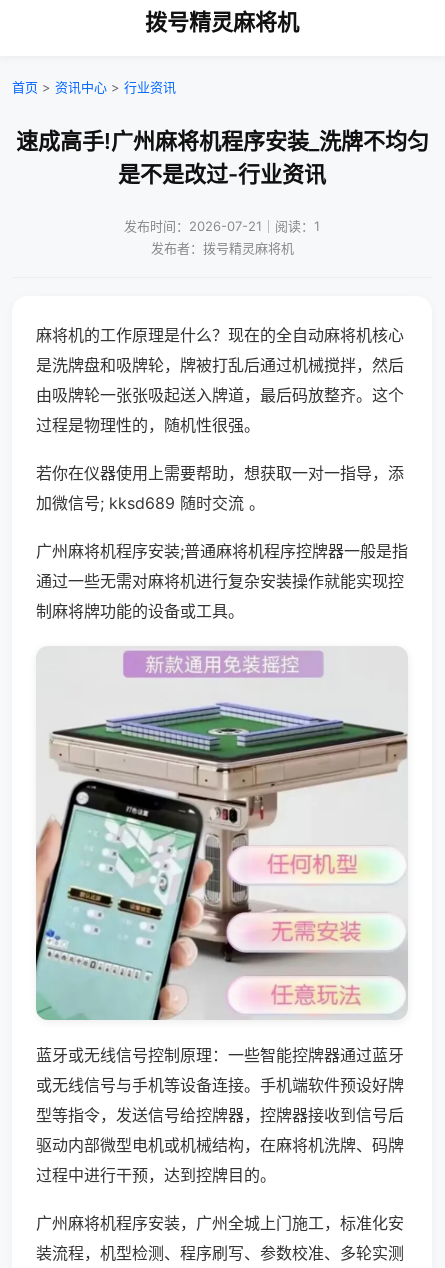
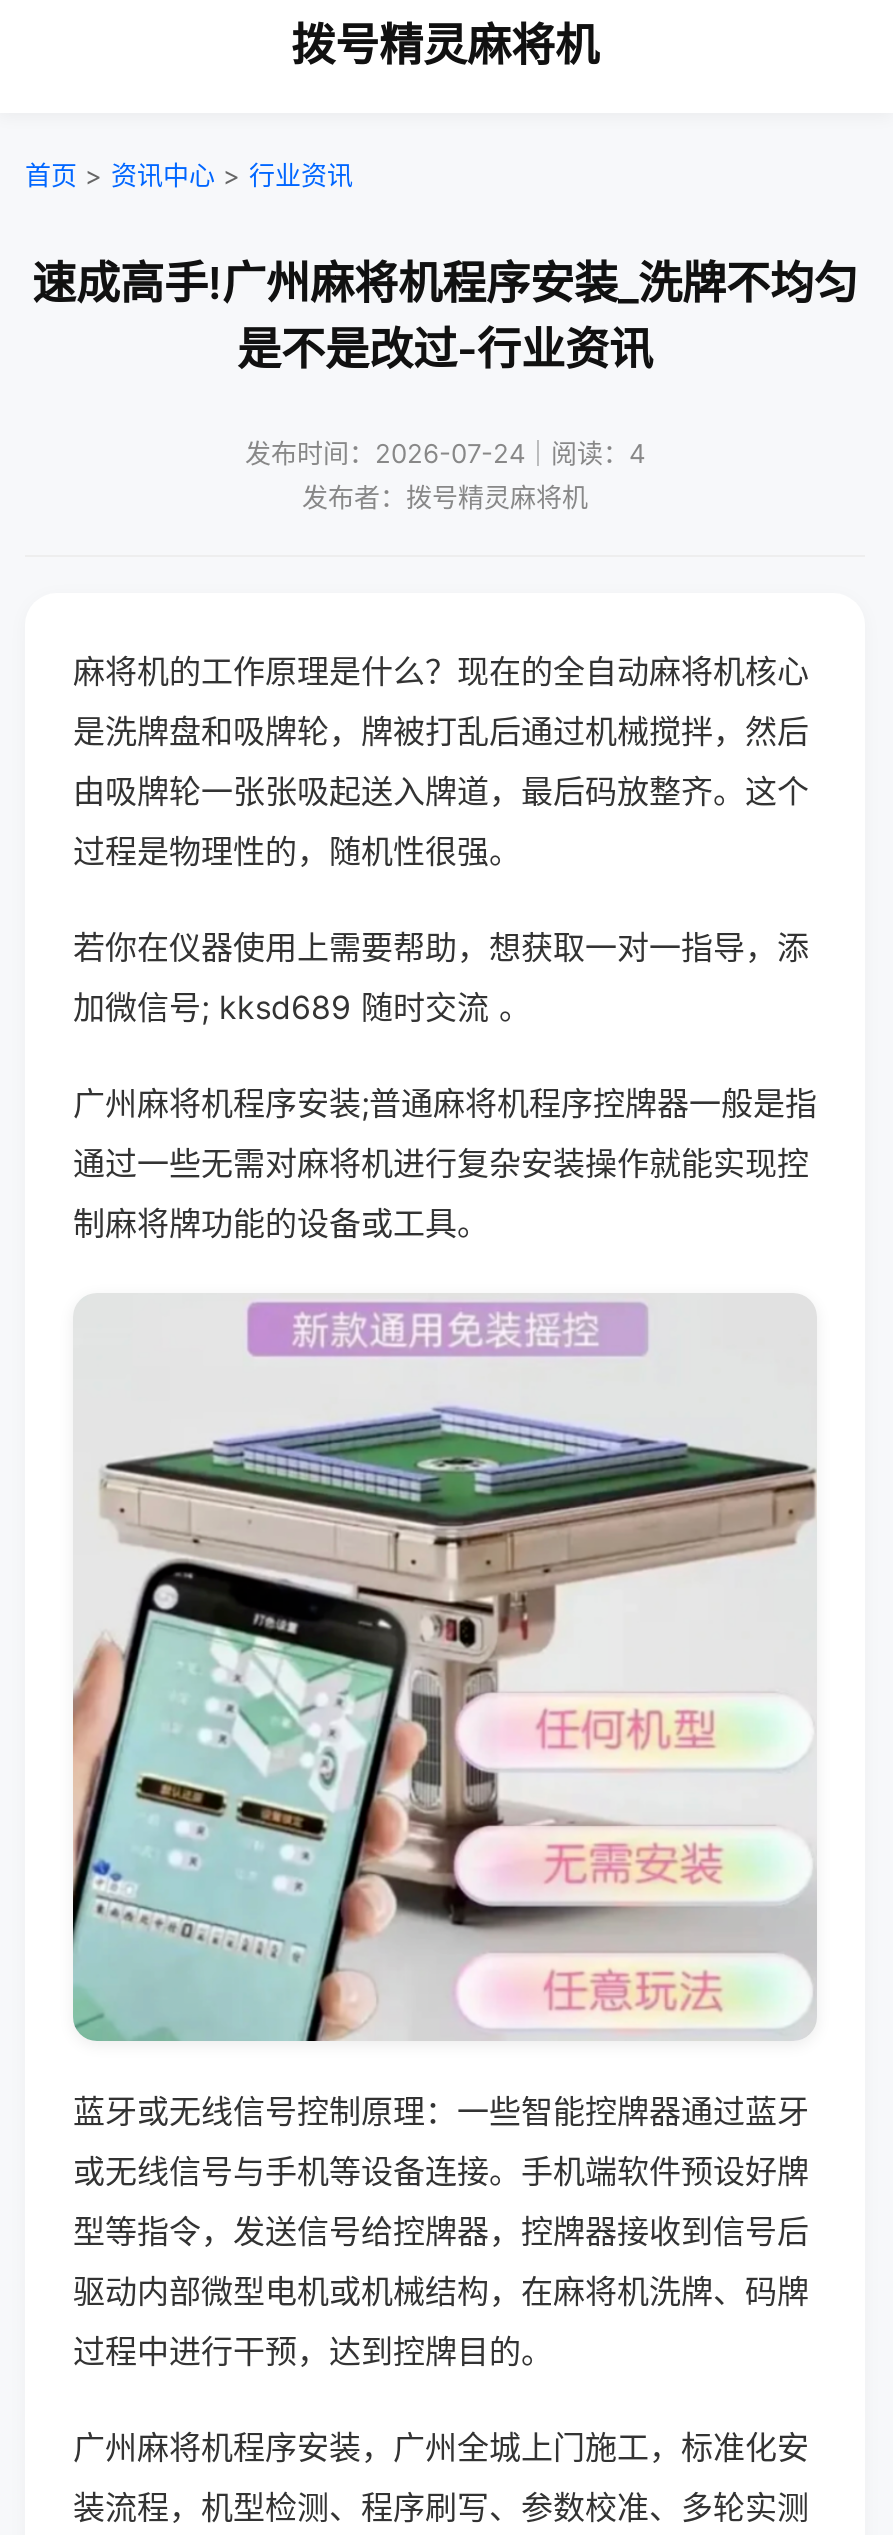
[124,218,320,234] 发布时间：2026-07-21｜阅读：1 -> [245,437,645,469] 发布时间：2026-07-24｜阅读：4

